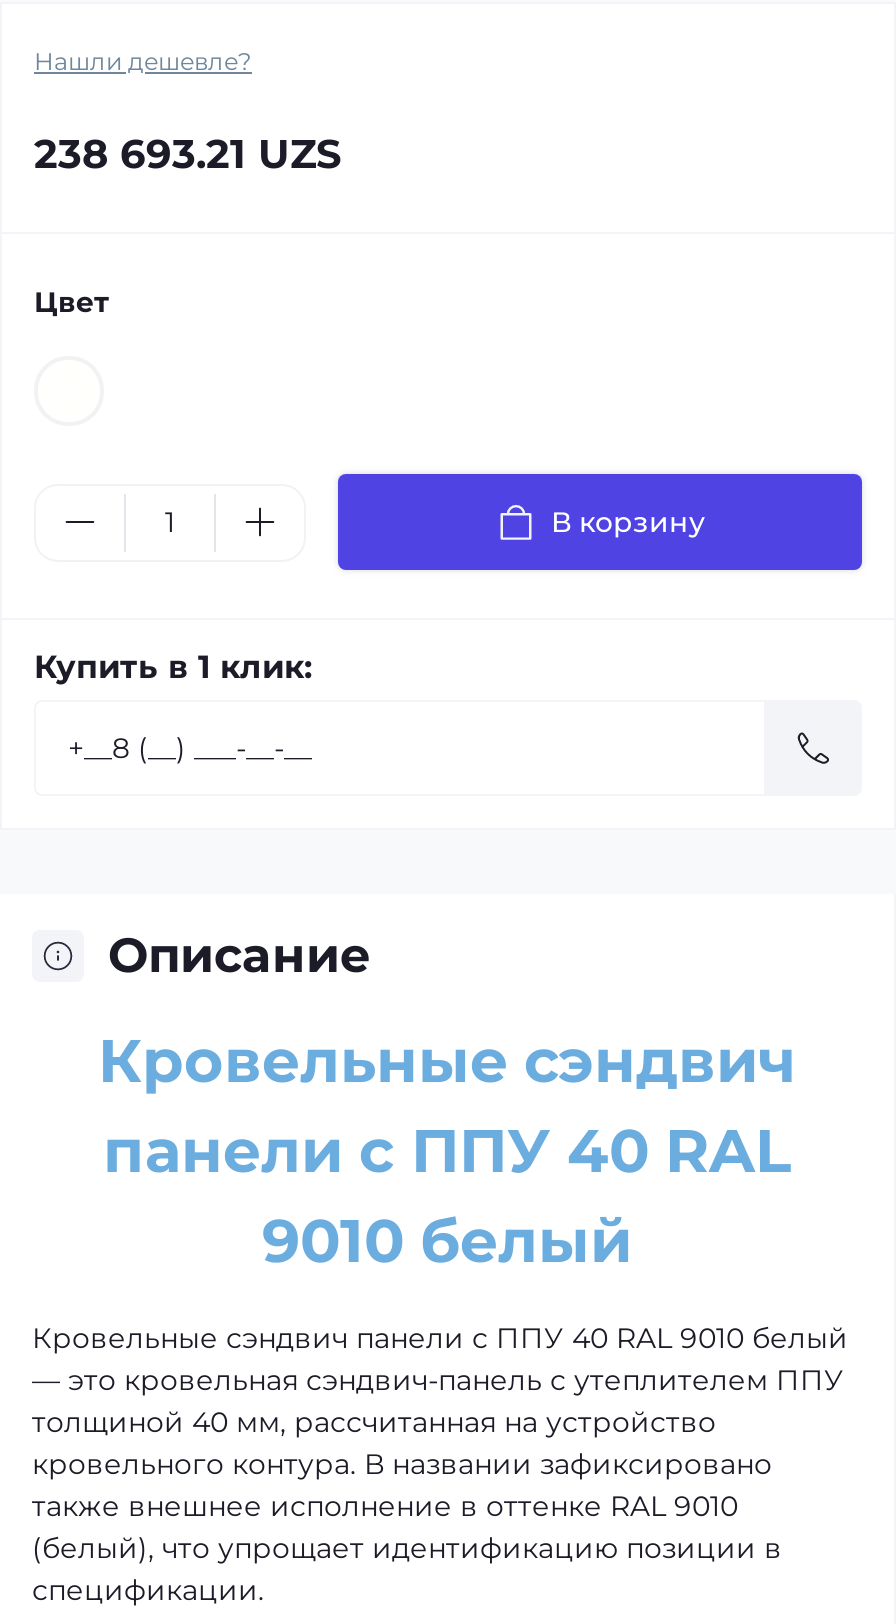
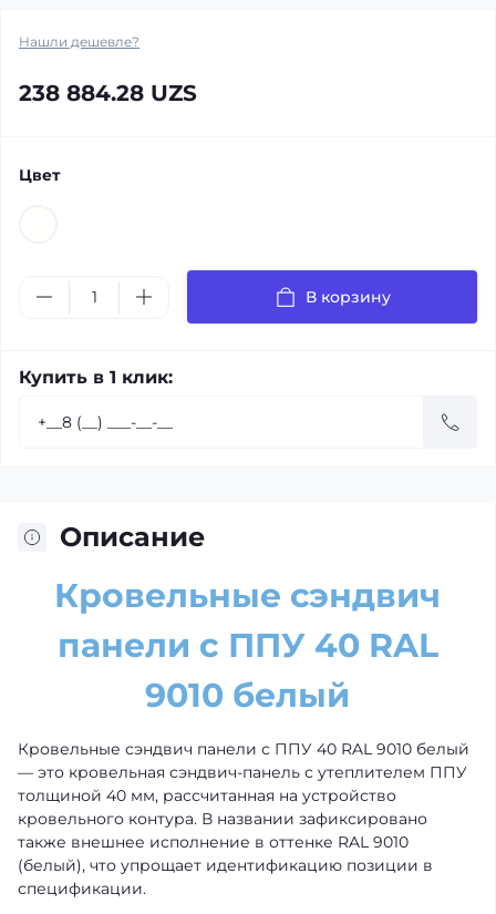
[34,130,342,178] 238 693.21 UZS -> [19,80,197,106] 238 884.28 UZS

